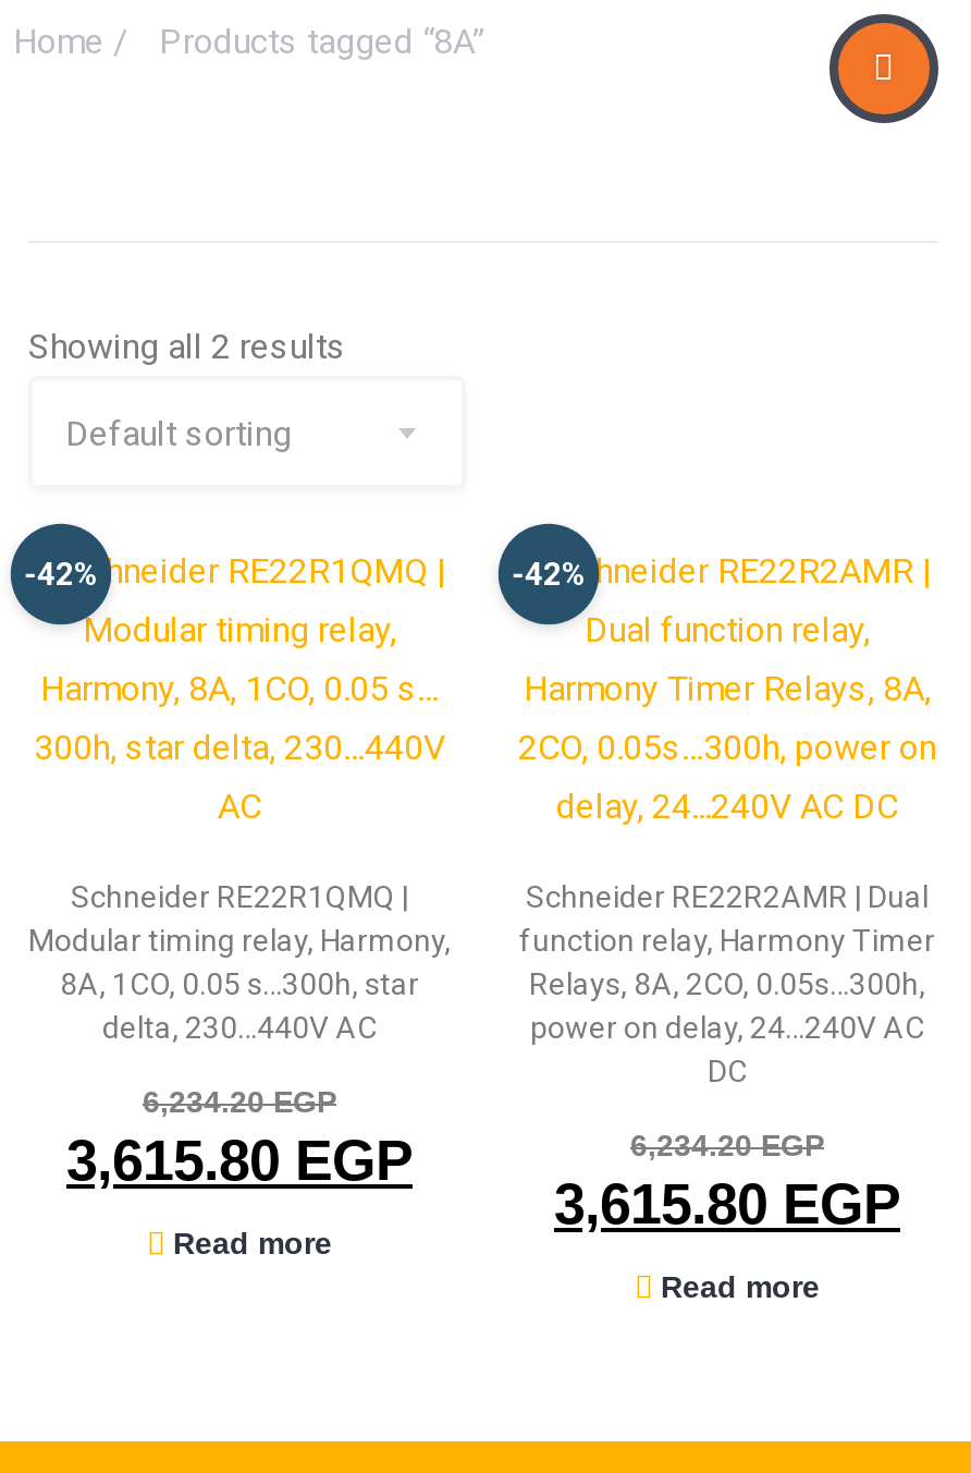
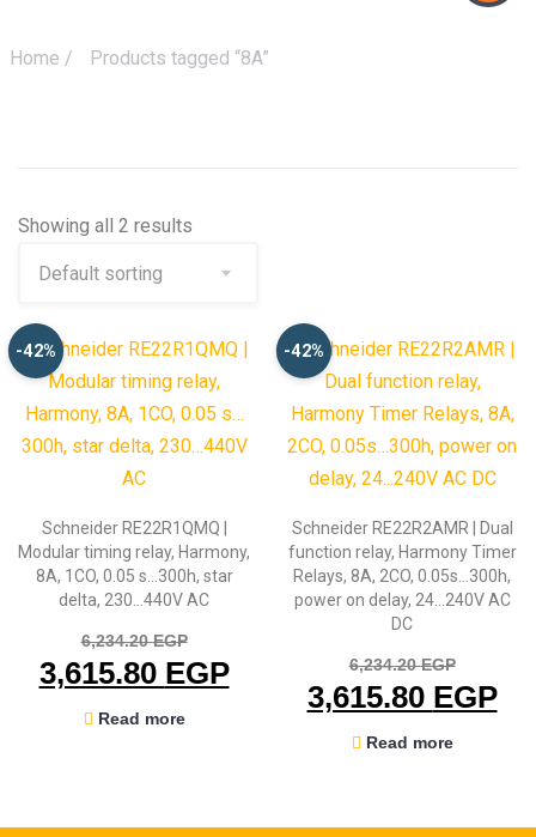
[827,12,941,125] [image] -> none

